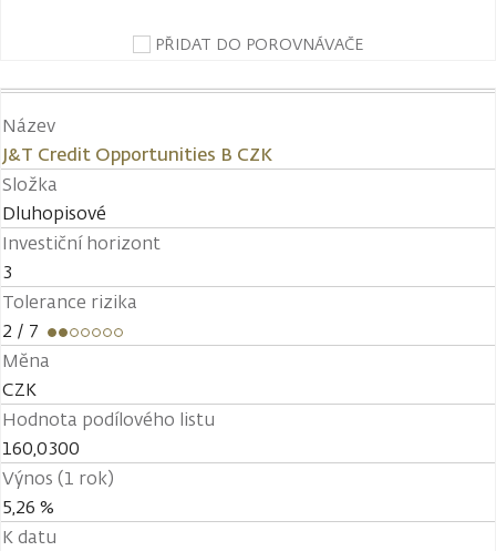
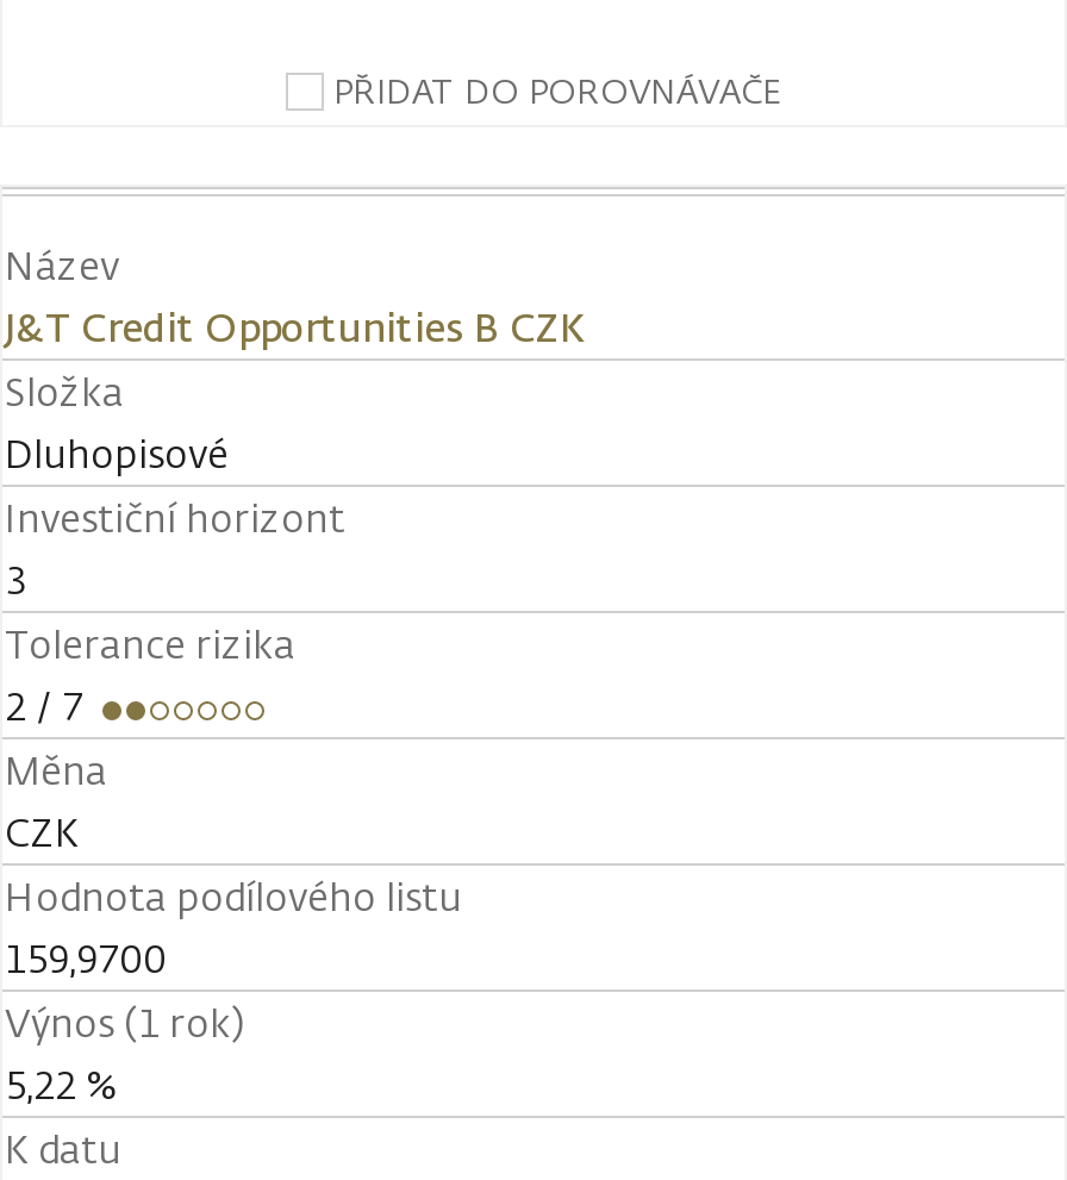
[2,436,80,460] 160,0300 -> [5,932,167,985] 159,9700
[2,494,54,519] 5,26 % -> [5,1059,117,1111] 5,22 %

